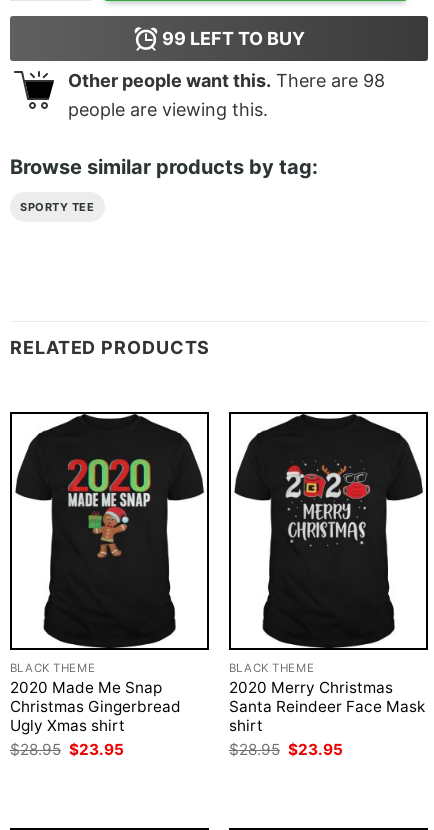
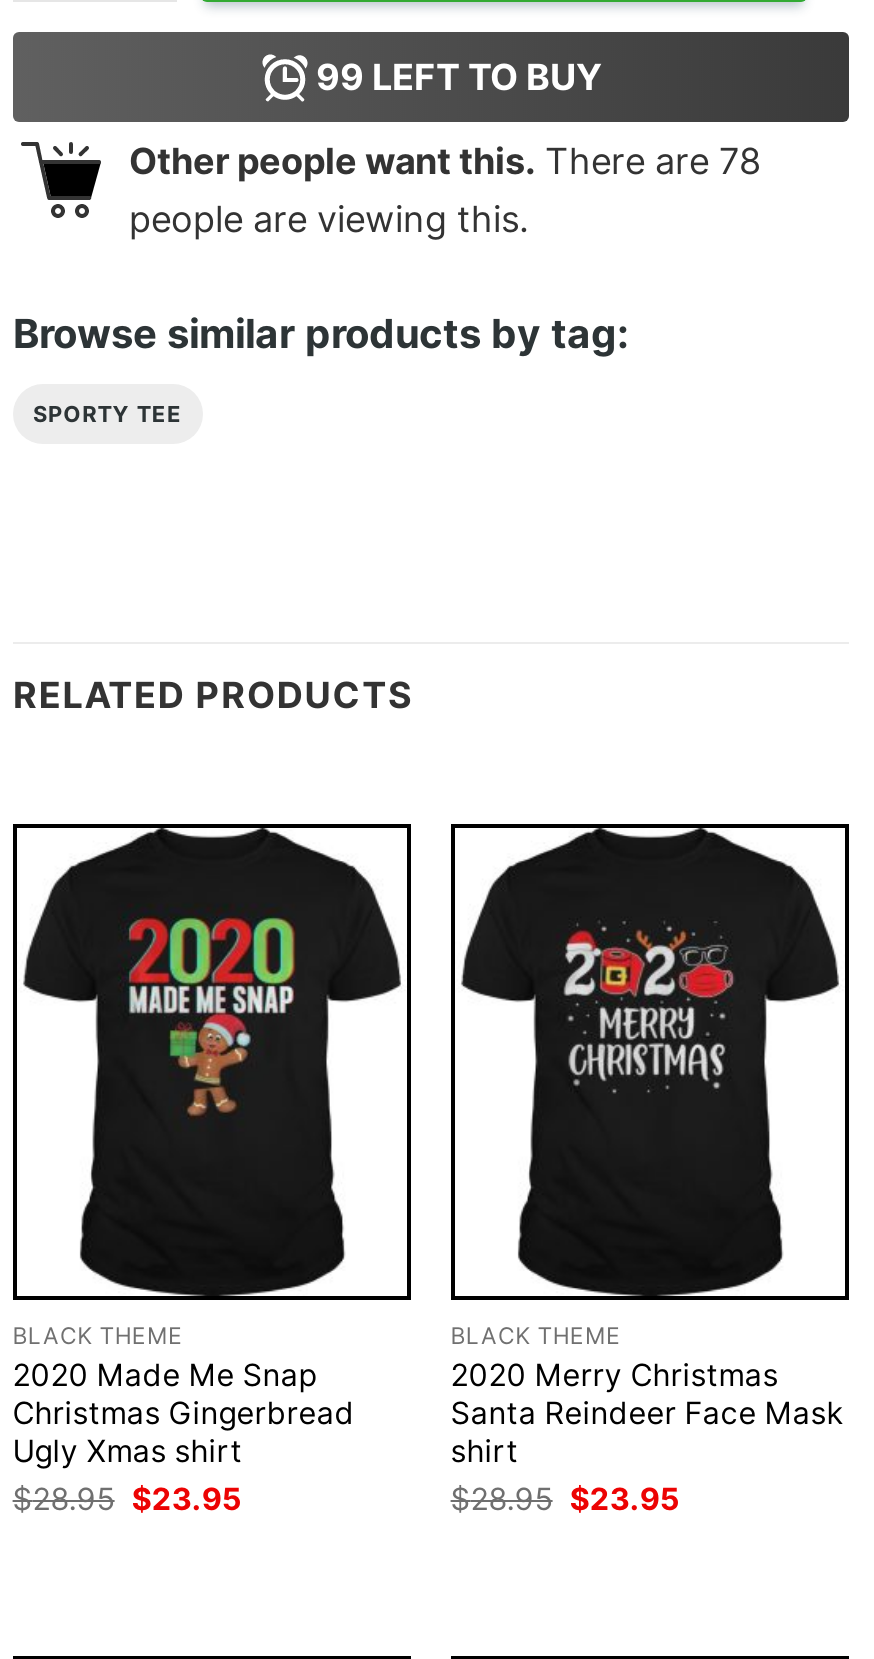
[68,70,385,91] Other people want this. There are 98 -> [129,141,761,183] Other people want this. There are 78

